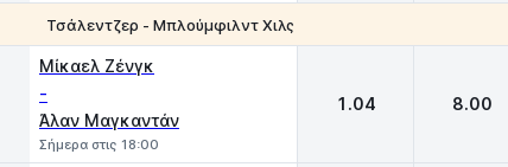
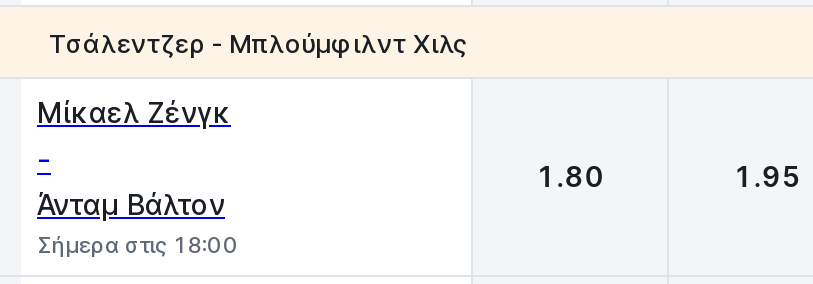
[336,94,493,114] 1.04 | 8.00 -> [536,159,801,193] 1.80 | 1.95
[39,110,179,130] Άλαν Μαγκαντάν -> [37,187,225,221] Άνταμ Βάλτον

